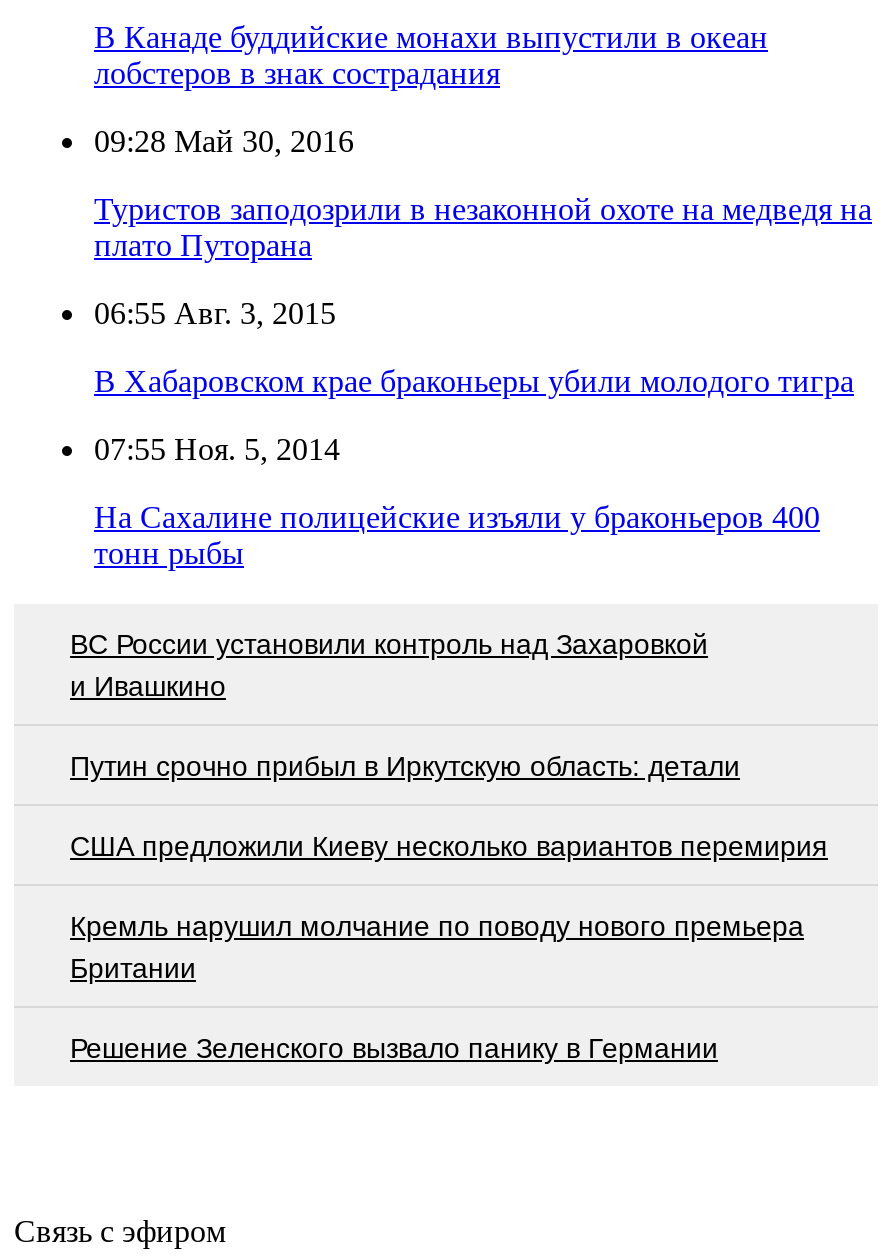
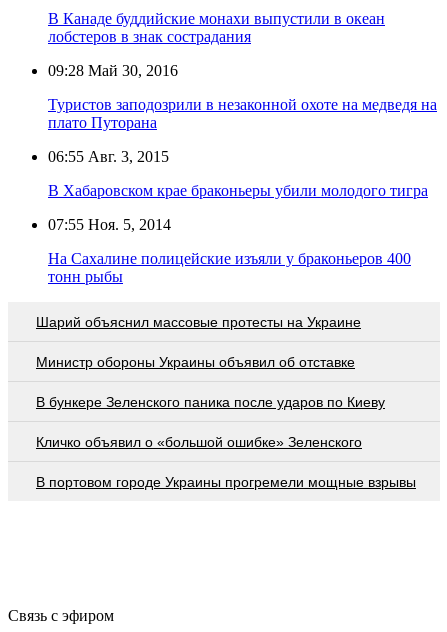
[70,627,708,701] ВС России установили контроль над Захаровкой | и Ивашкино -> [36,314,361,330] Шарий объяснил массовые протесты на Украине
[70,749,740,781] Путин срочно прибыл в Иркутскую область: детали -> [36,354,355,370] Министр обороны Украины объявил об отставке
[70,829,828,861] США предложили Киеву несколько вариантов перемирия -> [36,394,385,410] В бункере Зеленского паника после ударов по Киеву
[70,909,804,983] Кремль нарушил молчание по поводу нового премьера | Британии -> [36,434,362,450] Кличко объявил о «большой ошибке» Зеленского
[70,1031,718,1063] Решение Зеленского вызвало панику в Германии -> [36,474,416,490] В портовом городе Украины прогремели мощные взрывы

